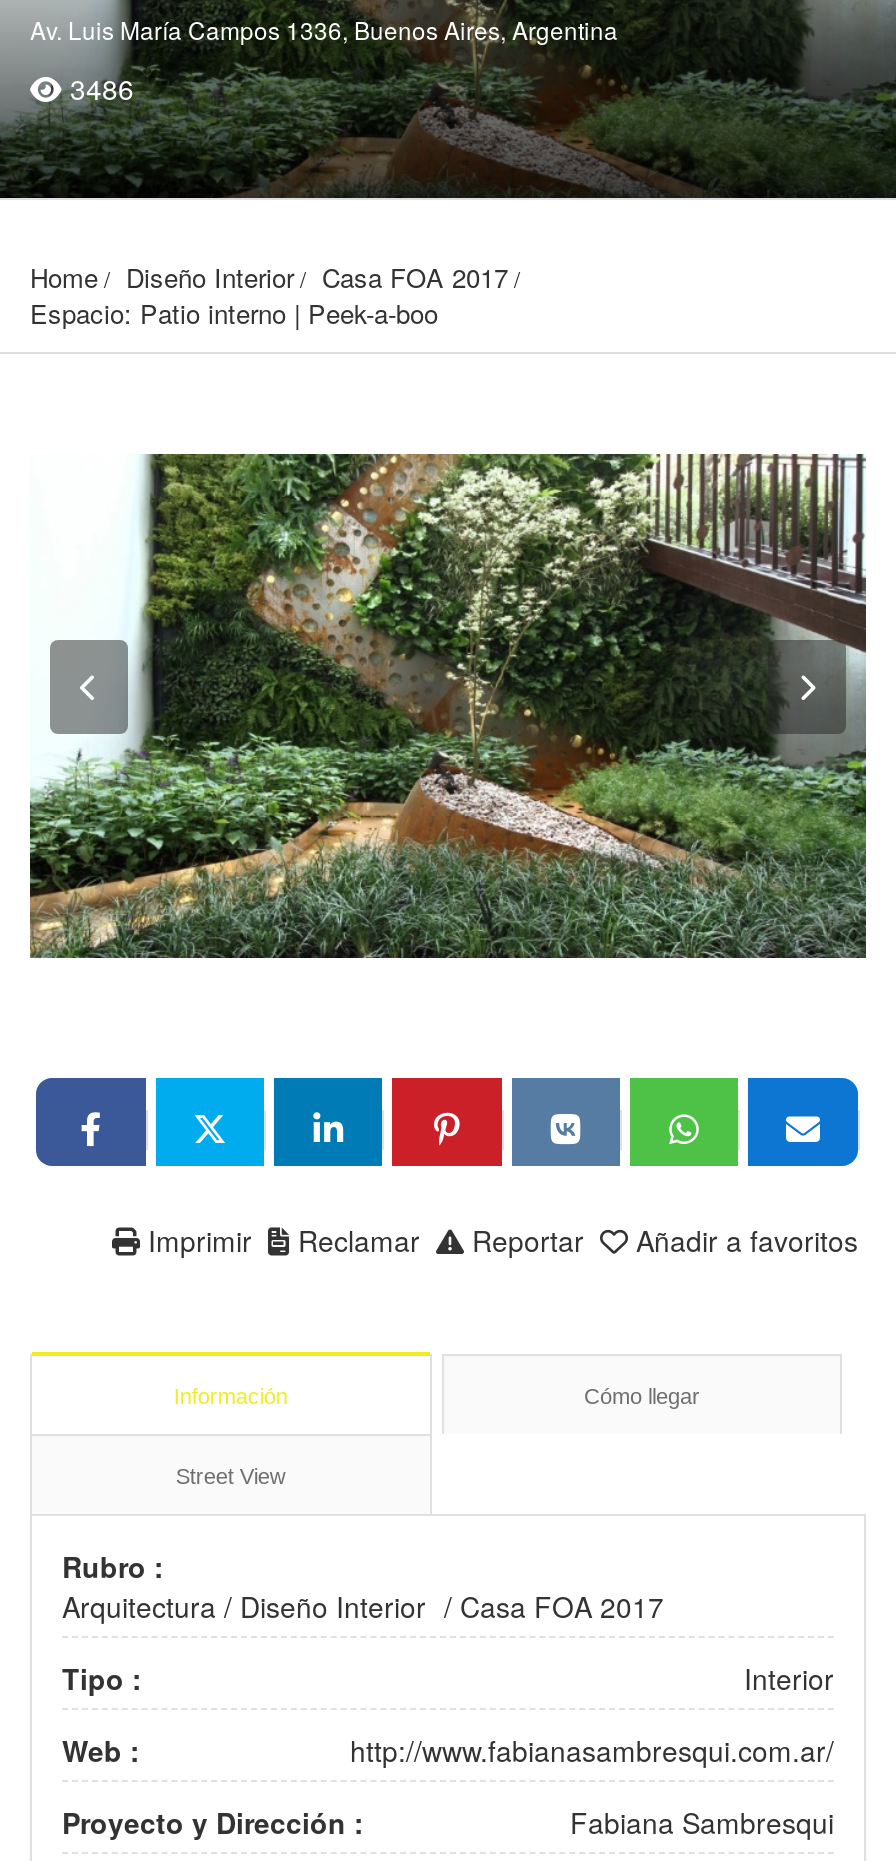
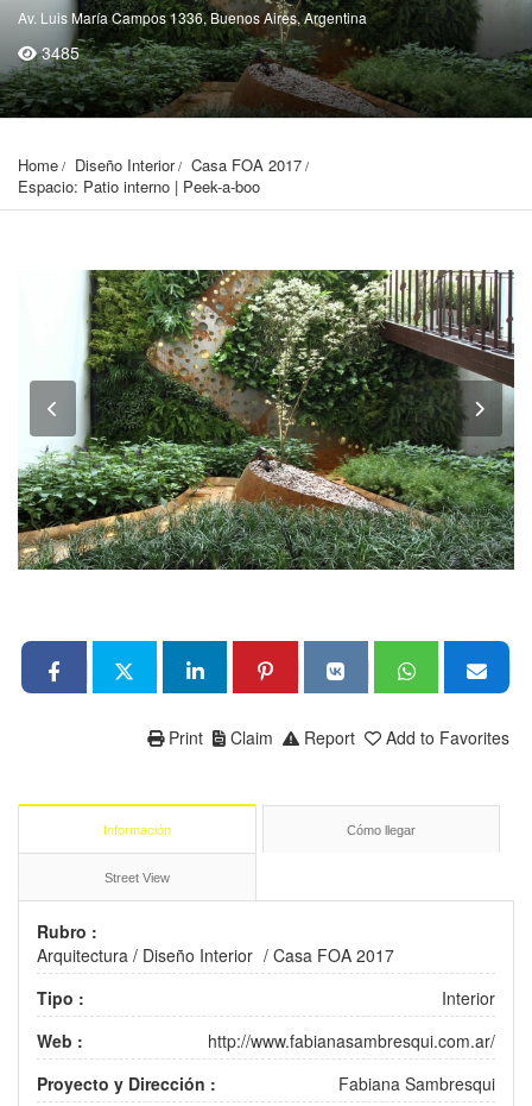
[62,69,134,109] 3486 -> [37,41,80,65] 3485
[140,1221,858,1261] Añadir a favoritos | Reportar | Reclamar | Imprimir -> [164,726,509,750] Add to Favorites | Report | Claim | Print

